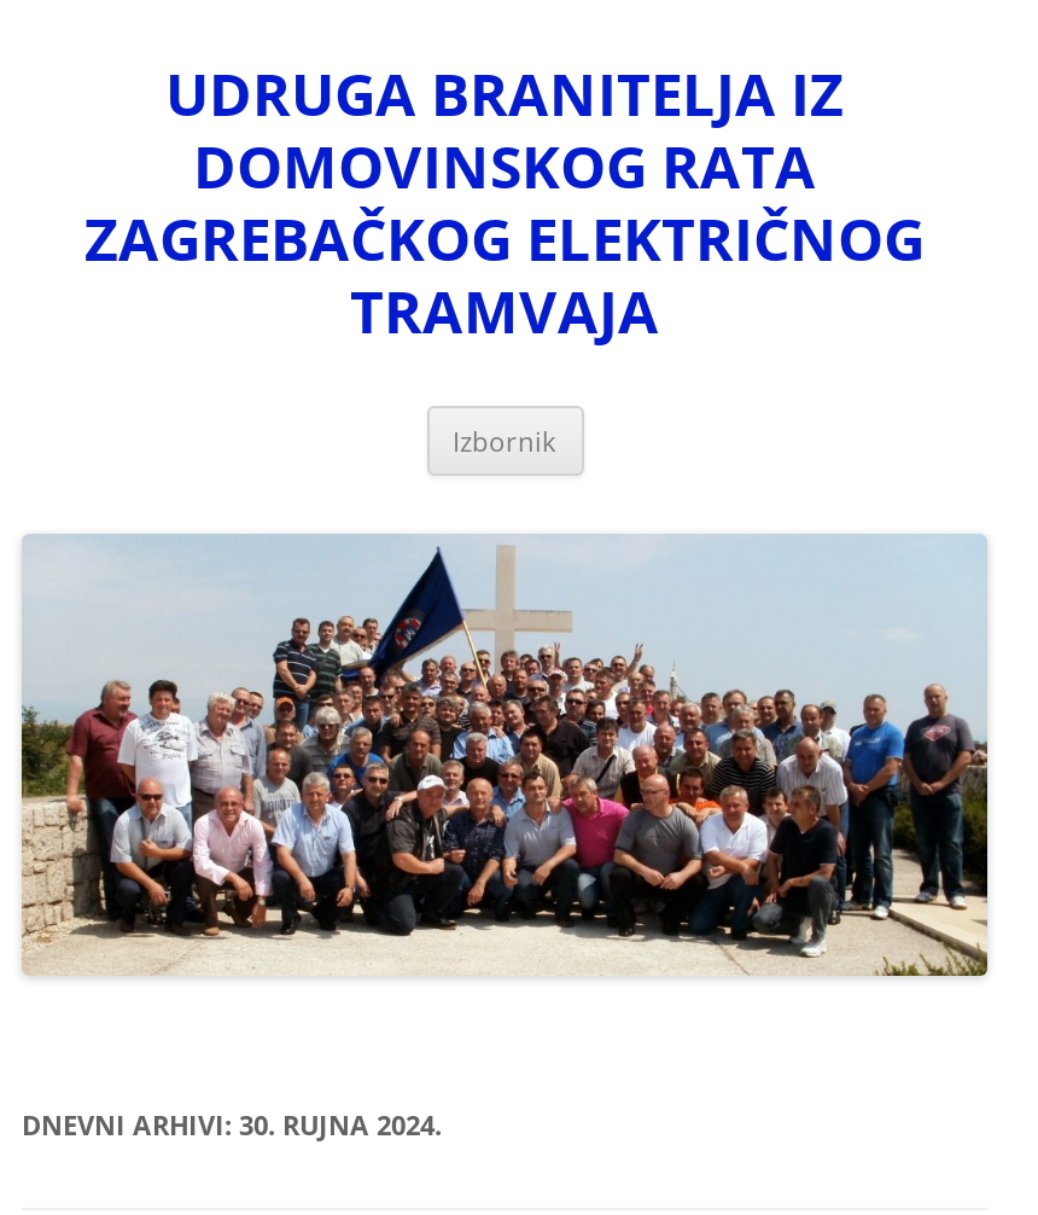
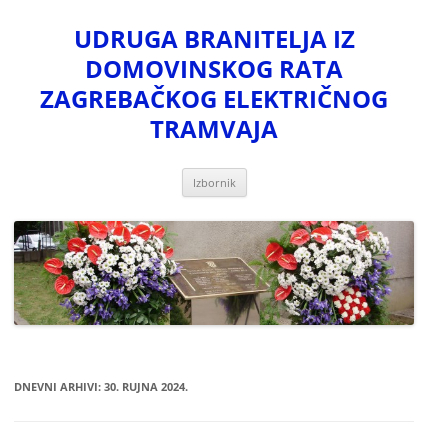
[22,534,987,976] [image] -> [13,220,415,326] [image]

